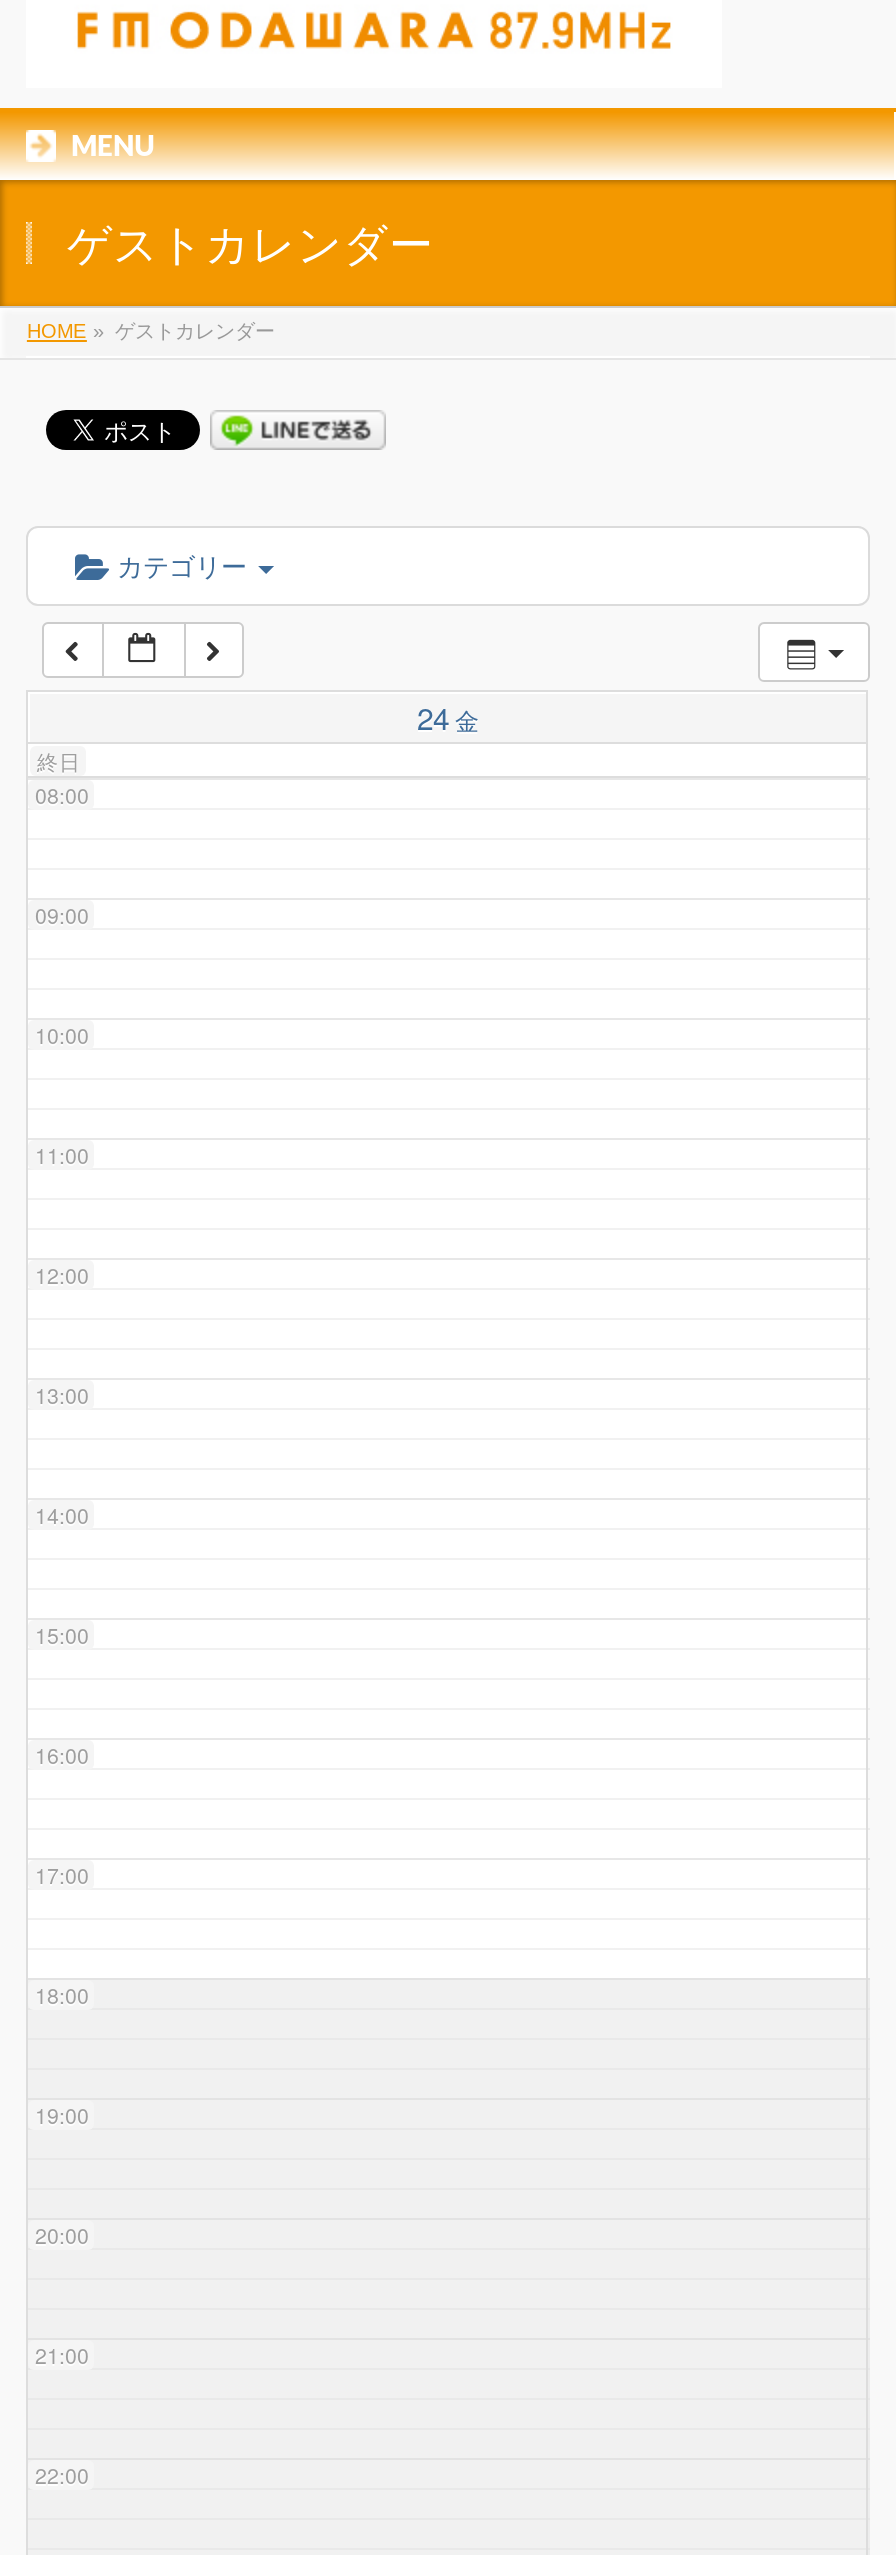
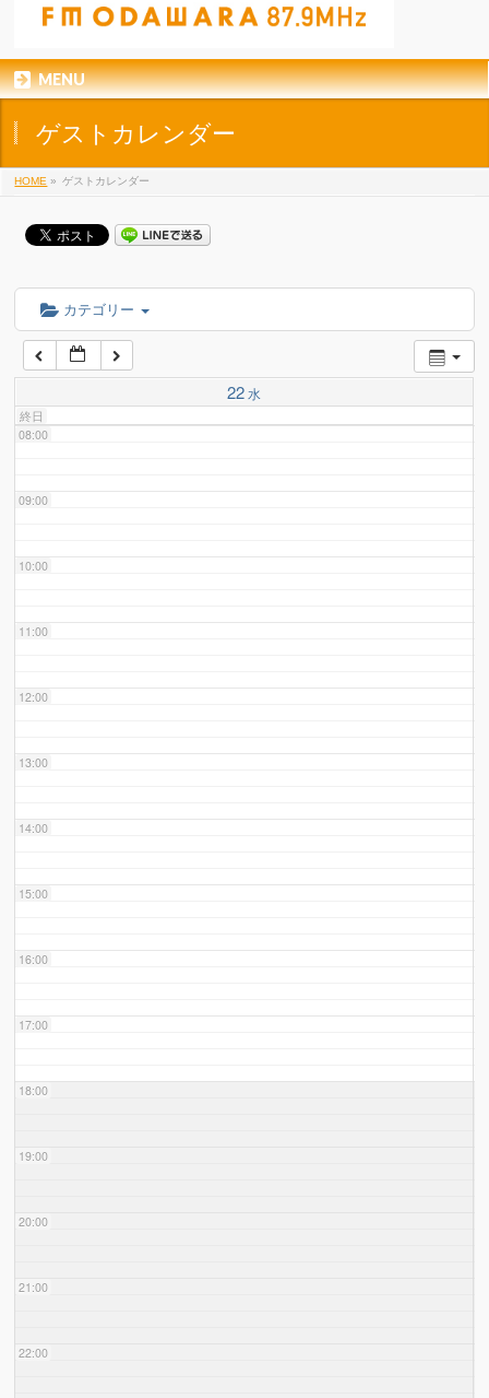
[417,696,479,738] 24 金 -> [227,380,261,403] 22 水

